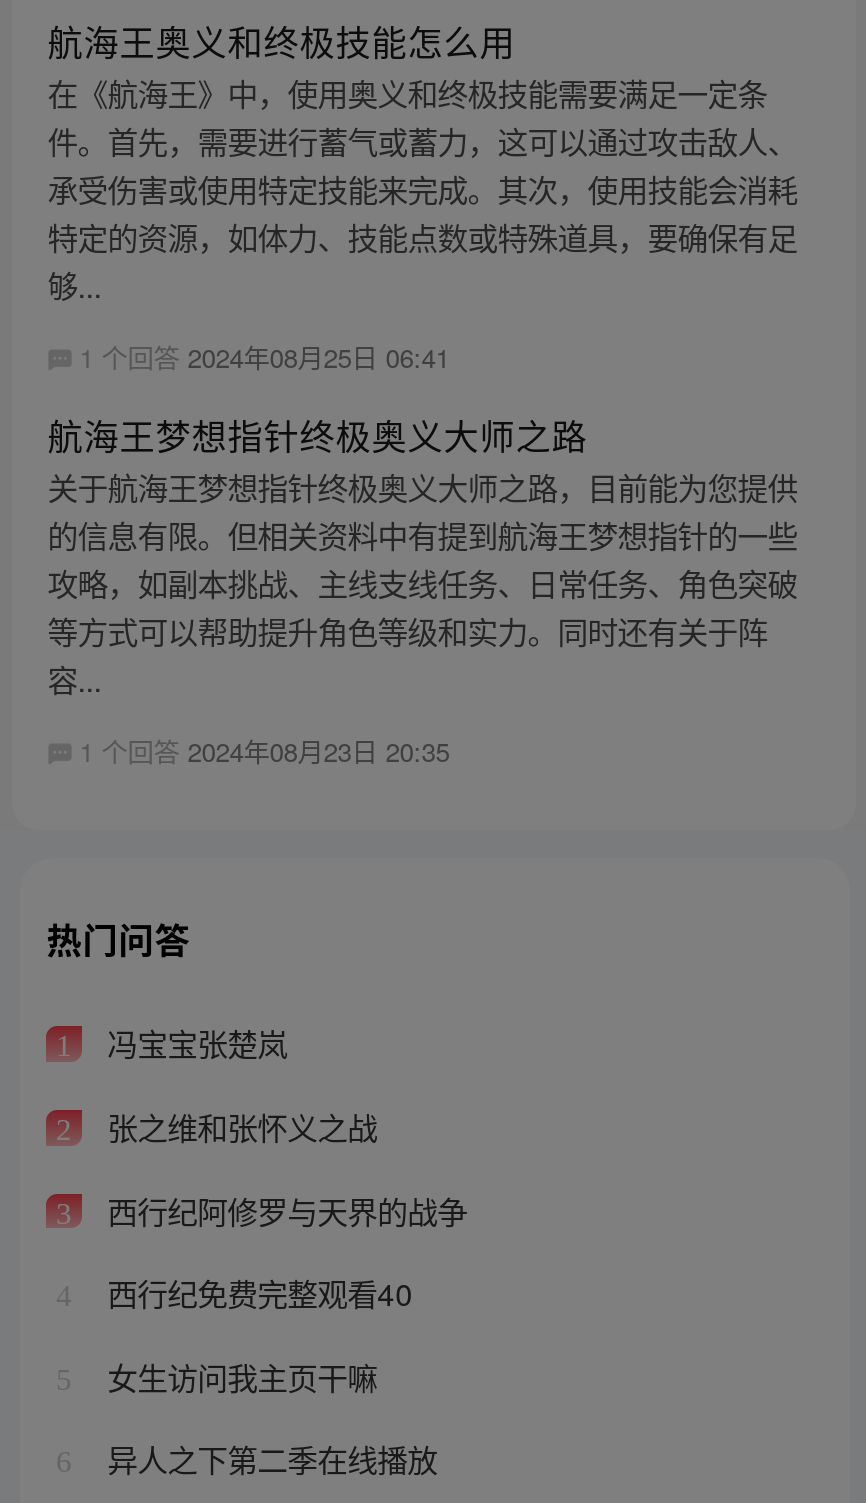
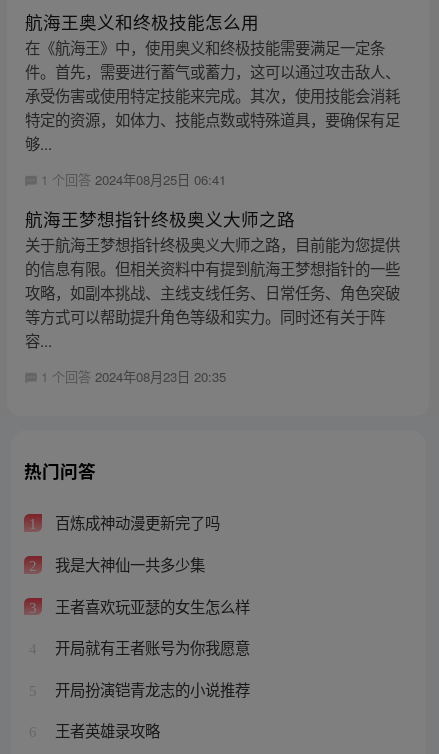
[99,1021,287,1065] 冯宝宝张楚岚 -> [51,511,220,533] 百炼成神动漫更新完了吗
[99,1104,377,1148] 张之维和张怀义之战 -> [51,553,205,575] 我是大神仙一共多少集
[99,1187,467,1231] 西行纪阿修罗与天界的战争 -> [51,595,250,617] 王者喜欢玩亚瑟的女生怎么样
[99,1271,413,1315] 西行纪免费完整观看40 -> [51,636,250,658] 开局就有王者账号为你我愿意
[99,1354,377,1398] 女生访问我主页干嘛 -> [51,678,250,700] 开局扮演铠青龙志的小说推荐
[99,1437,437,1481] 异人之下第二季在线播放 -> [51,719,160,741] 王者英雄录攻略

